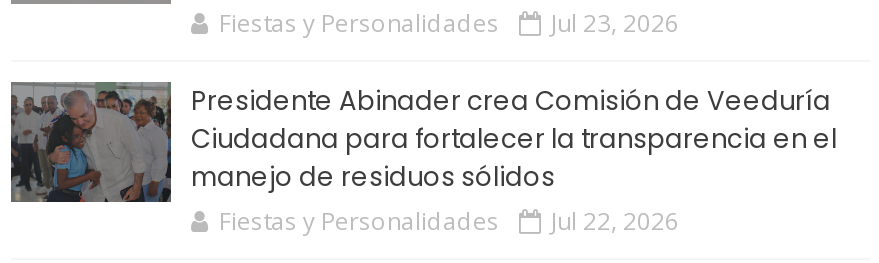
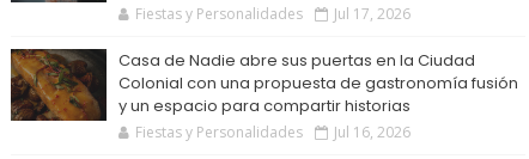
[219,6,679,40] Fiestas y Personalidades Jul 23, 2026 -> [135,4,411,24] Fiestas y Personalidades Jul 17, 2026
[9,80,837,204] [image] | Presidente Abinader crea Comisión de Veeduría | Ciudadana para fortalecer la transparencia en el | manejo de residuos sólidos -> [10,48,518,121] [image] | Casa de Nadie abre sus puertas en la Ciudad | Colonial con una propuesta de gastronomía fusión | y un espacio para compartir historias
[219,204,679,238] Fiestas y Personalidades Jul 22, 2026 -> [135,122,411,142] Fiestas y Personalidades Jul 16, 2026

